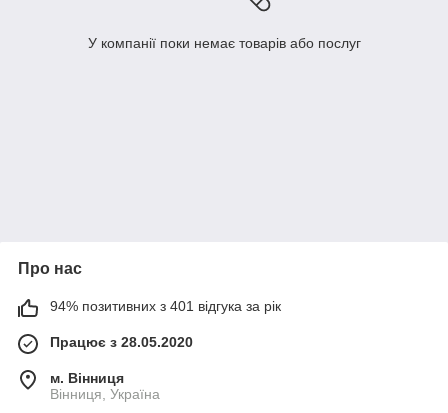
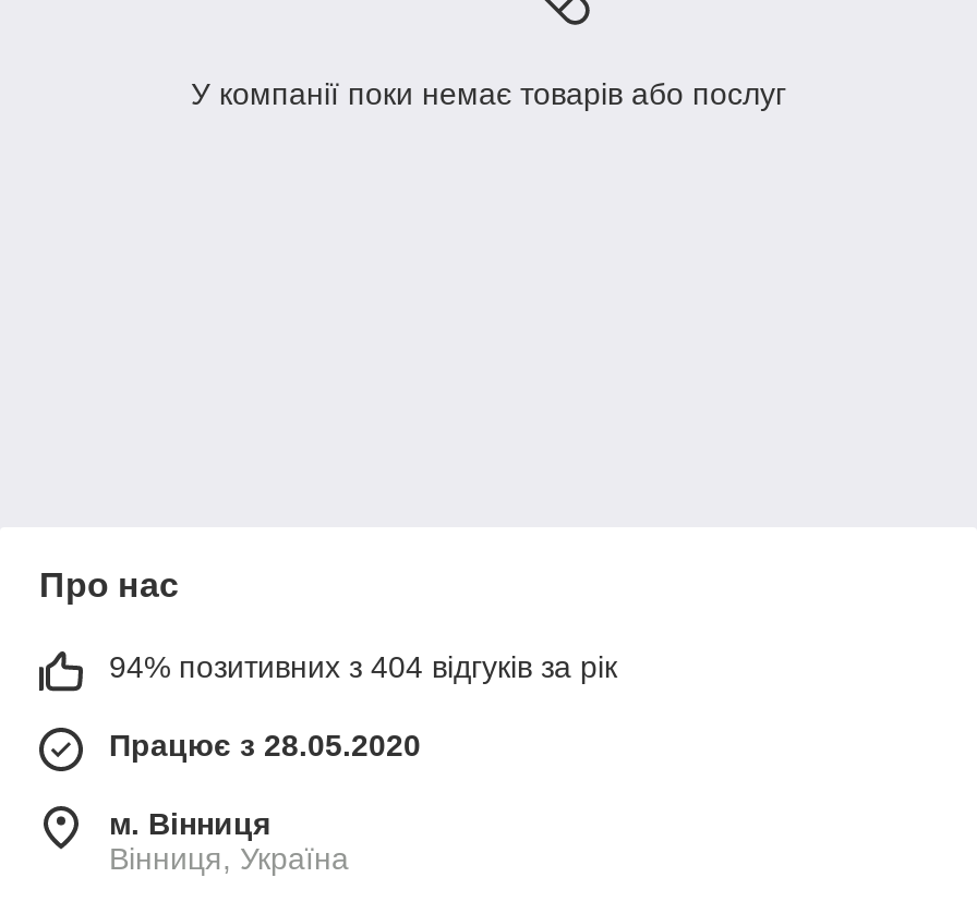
[50,298,281,314] 94% позитивних з 401 відгука за рік -> [109,650,617,685] 94% позитивних з 404 відгуків за рік

